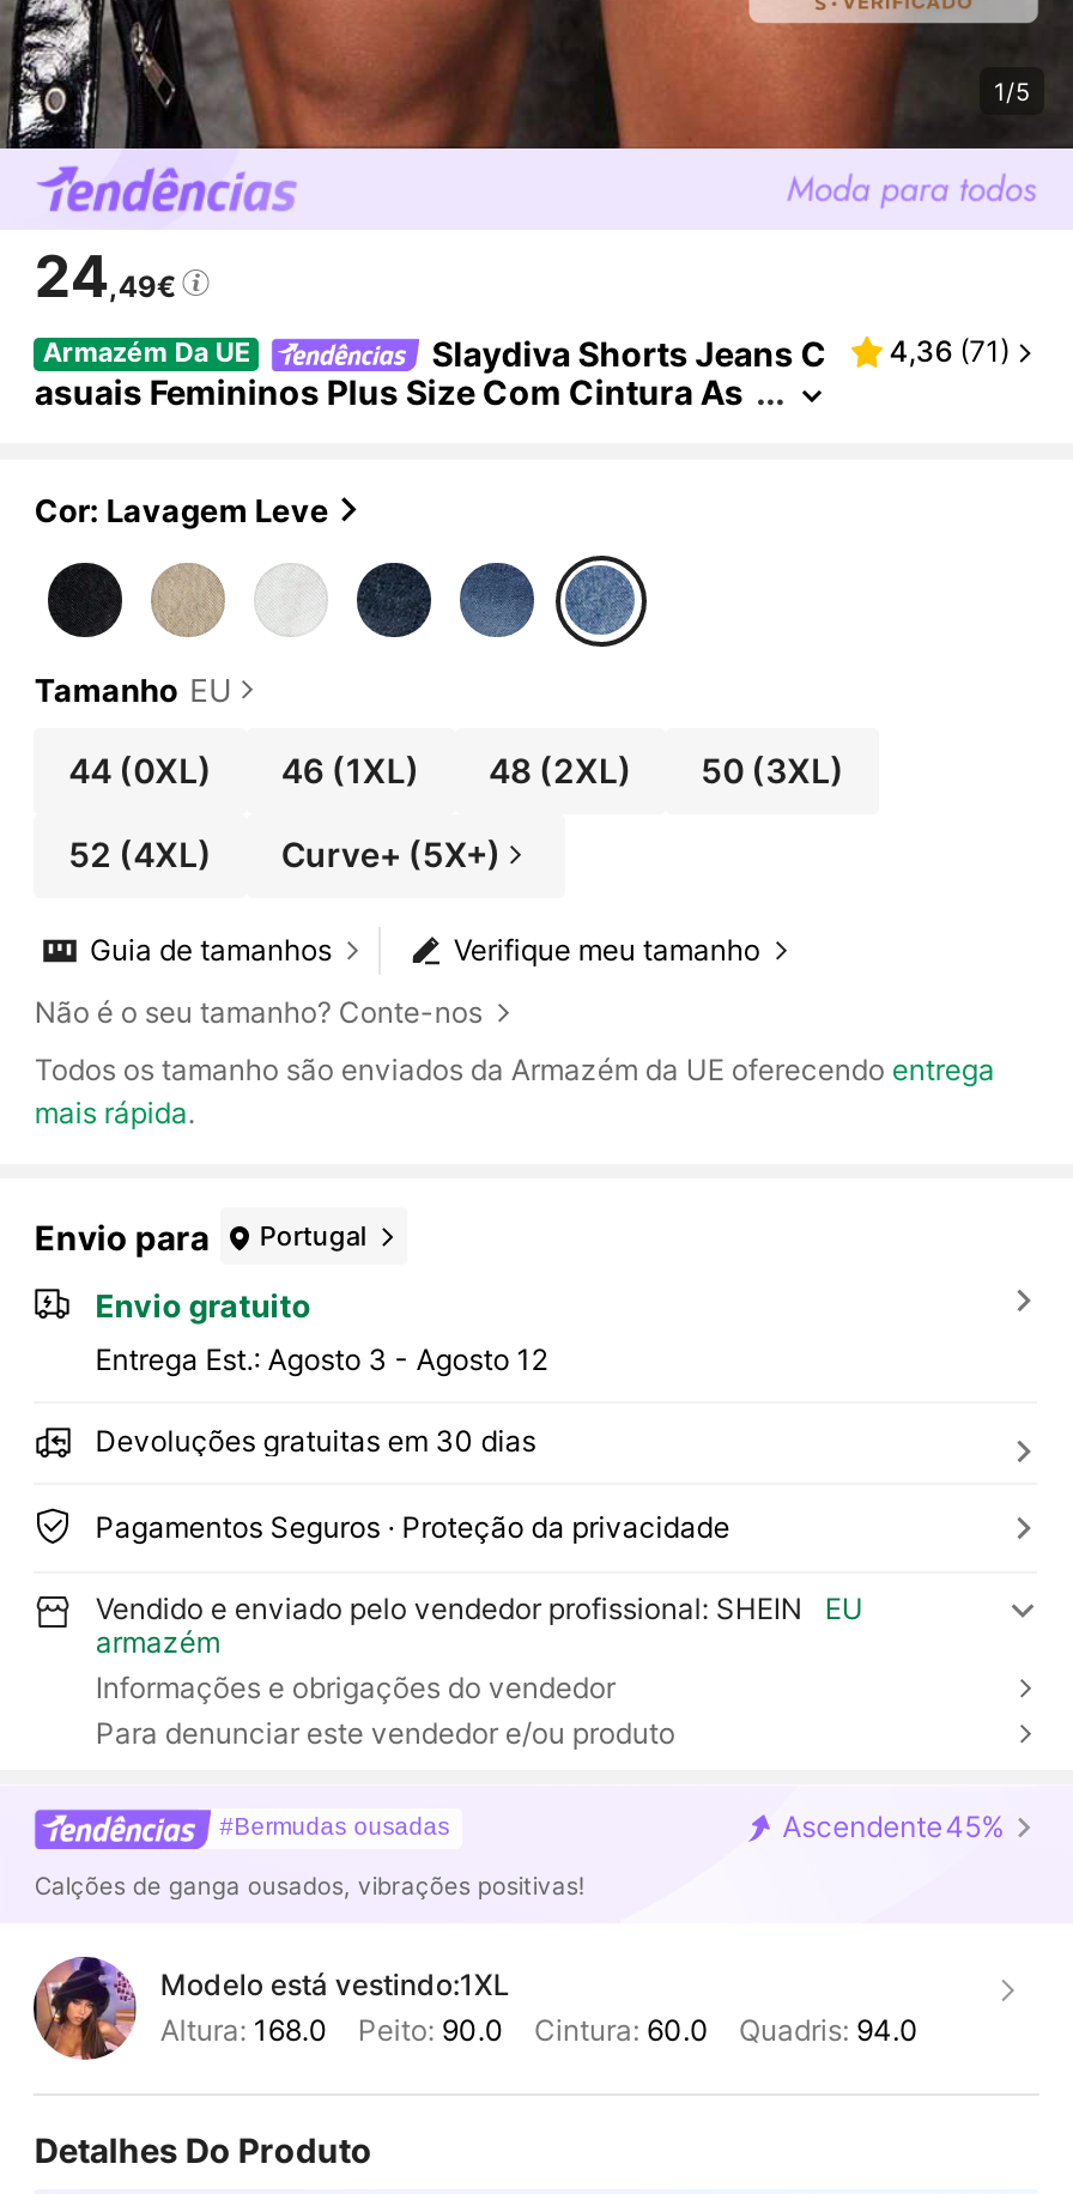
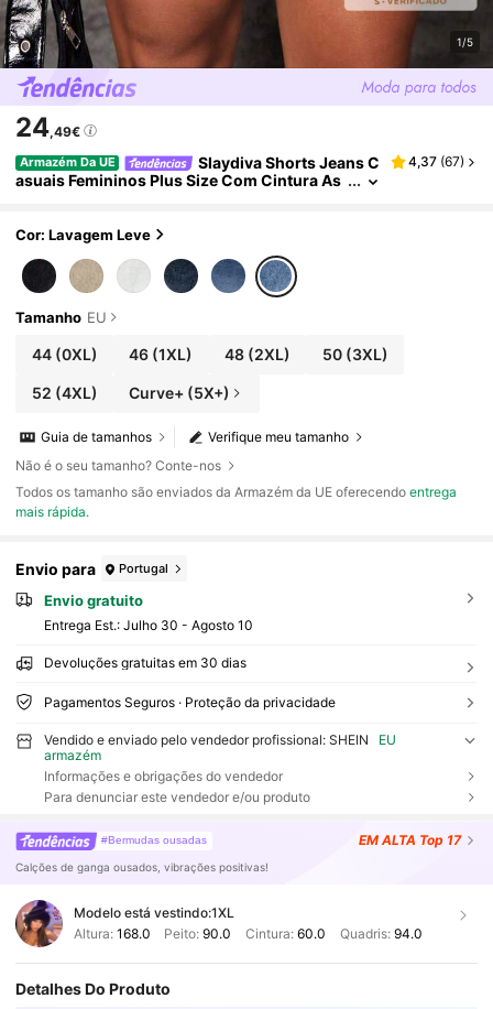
[432,332,1010,372] Slaydiva Shorts Jeans C 4,36 (71) -> [198,153,464,171] Slaydiva Shorts Jeans C 4,37 (67)
[95,1342,548,1377] Entrega Est.: Agosto 3 - Agosto 12 -> [44,617,253,633] Entrega Est.: Julho 30 - Agosto 10
[782,1809,1005,1845] Ascendente45% -> [358,832,461,848] EM ALTATop 17

